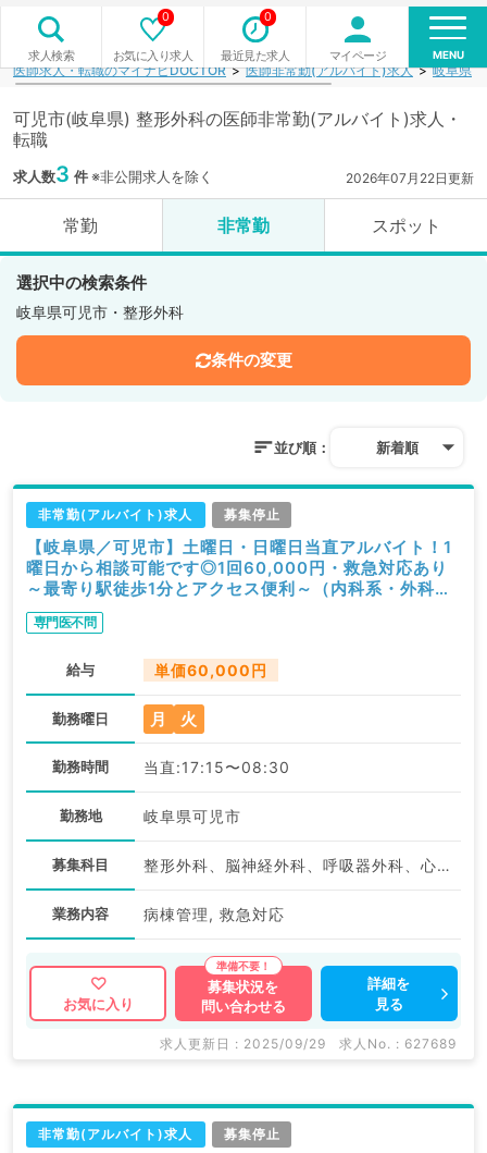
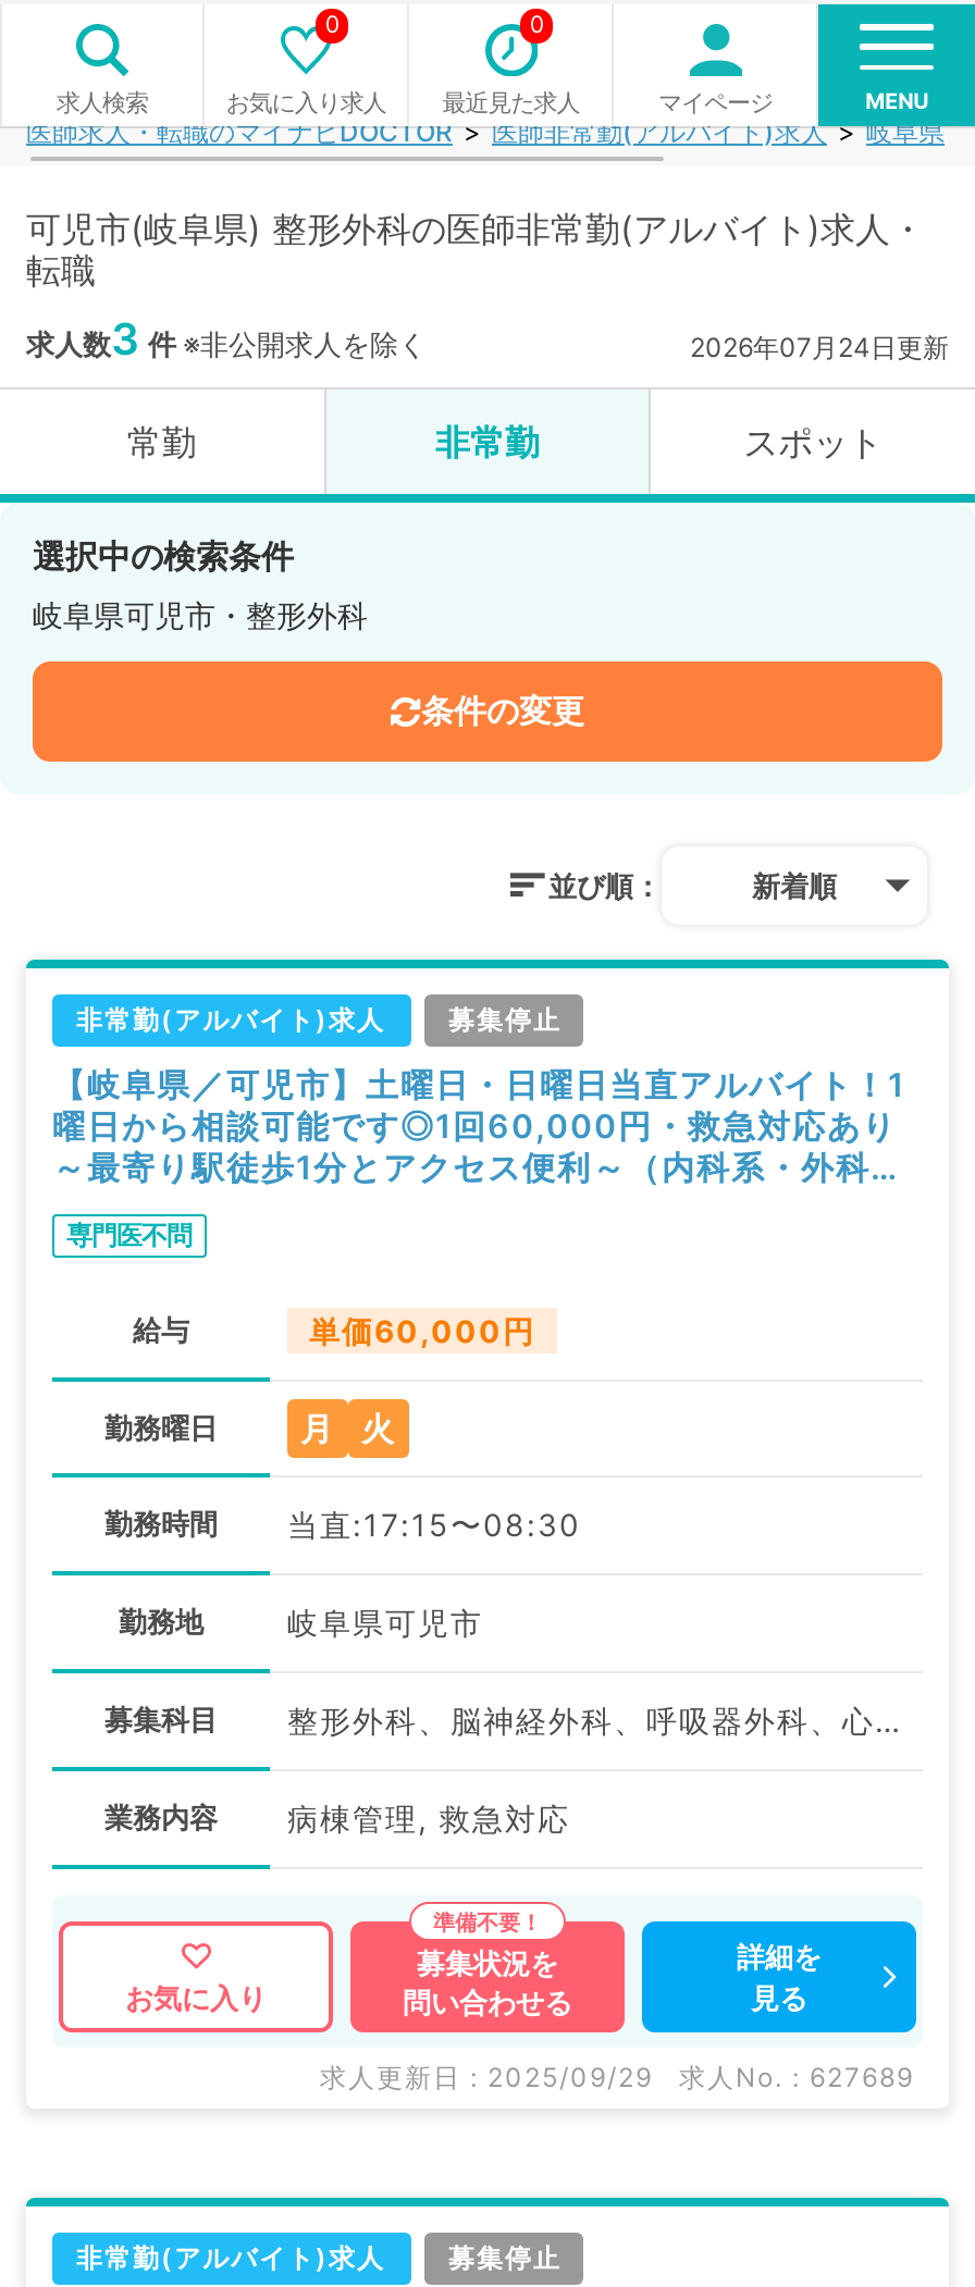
[346,170,474,186] 2026年07月22日更新 -> [690,331,949,363] 2026年07月24日更新

